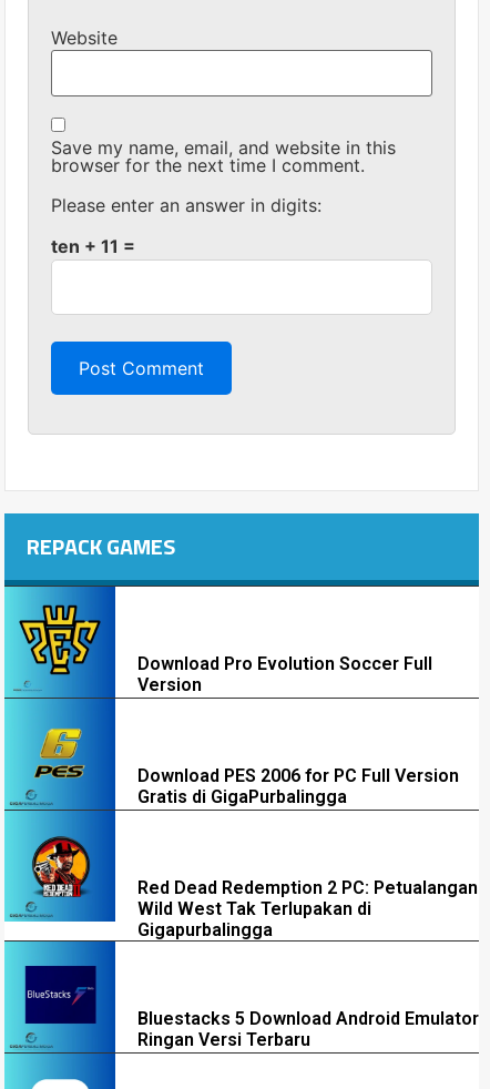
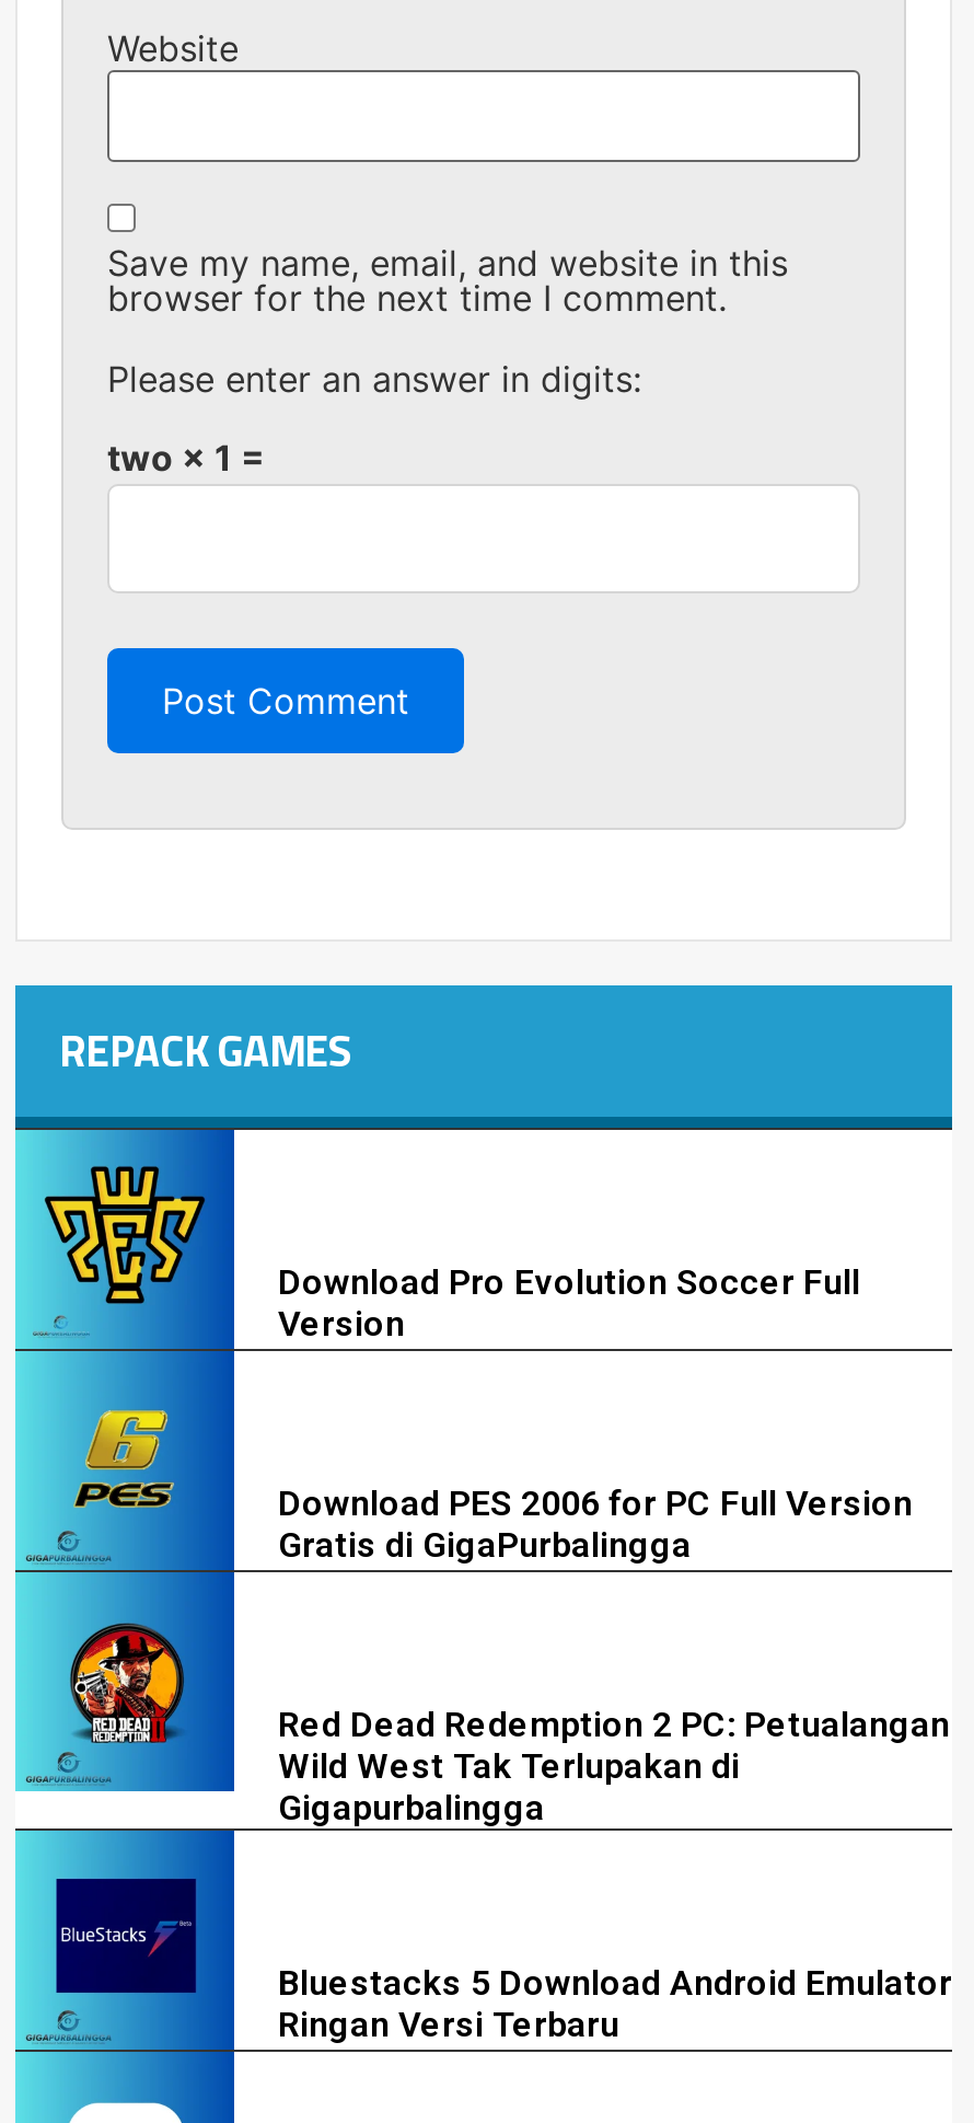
[51,235,135,257] ten + 11 = -> [107,437,265,480] two × 1 =

